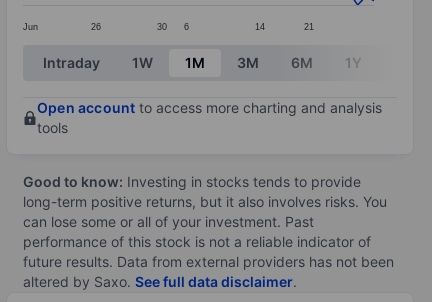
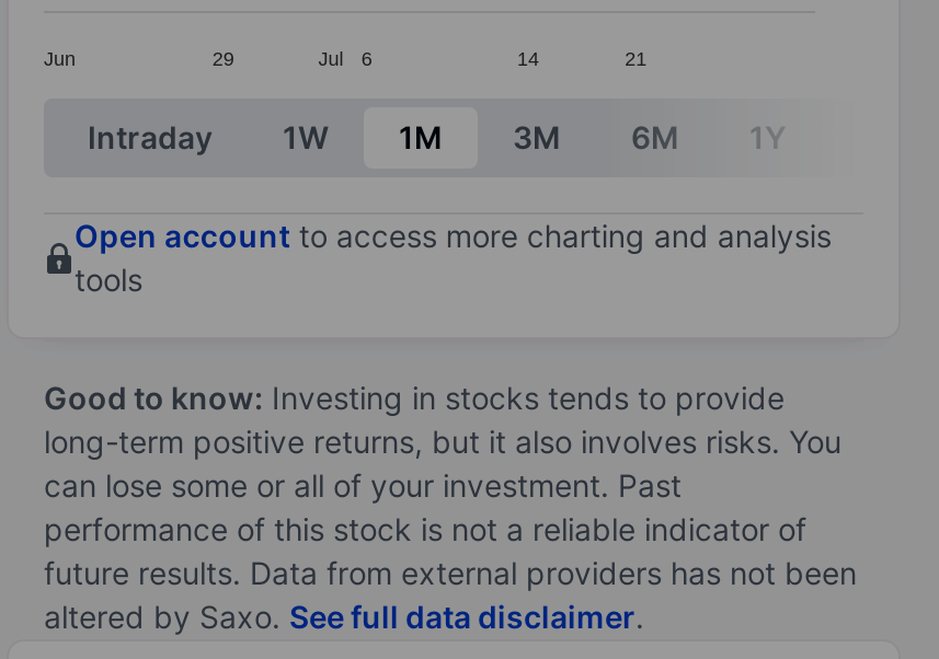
[91,22,167,32] 26 | 30 -> [212,48,343,70] 29 | Jul

